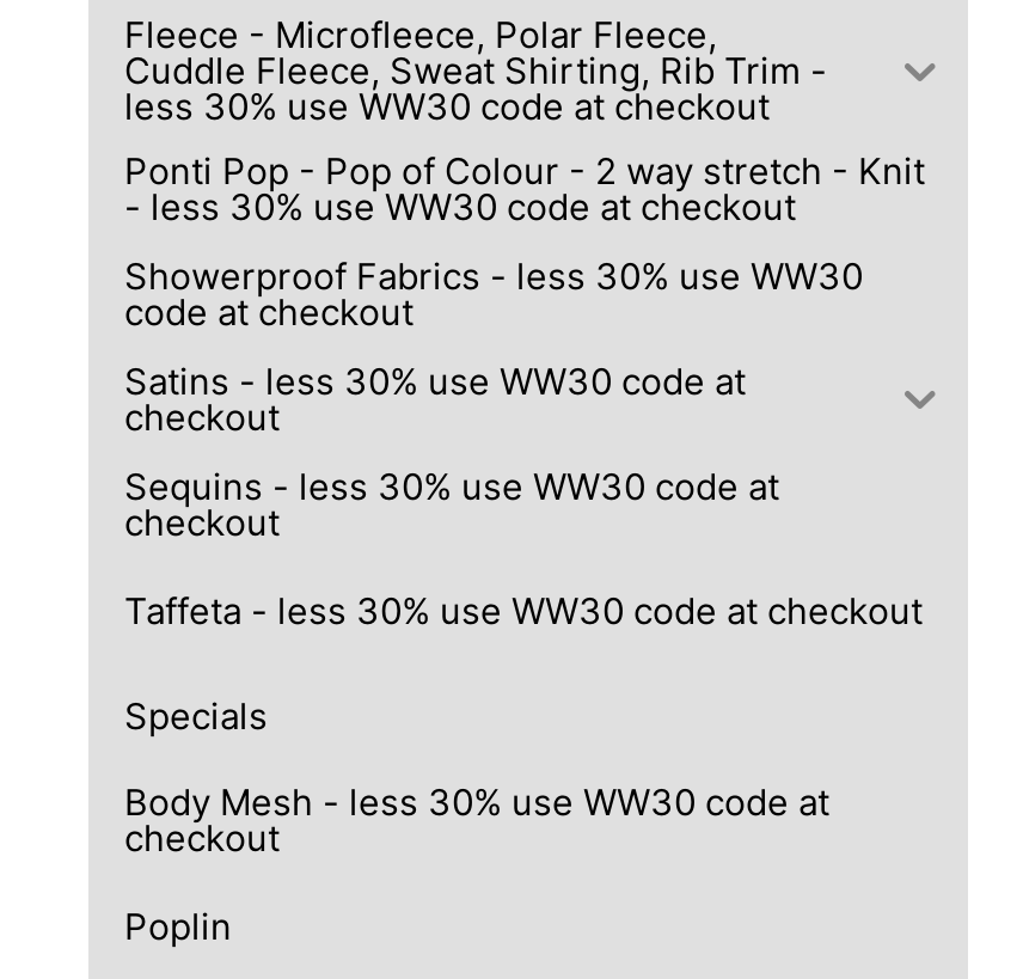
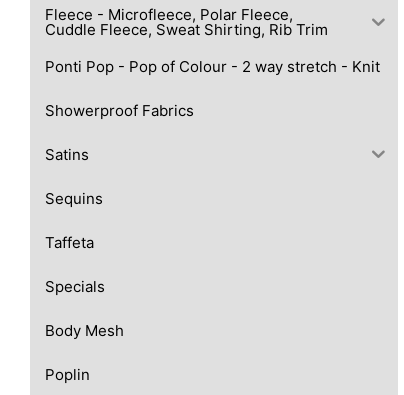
[124,49,827,130] Cuddle Fleece, Sweat Shirting, Rib Trim - | less 30% use WW30 code at checkout -> [45,20,328,39] Cuddle Fleece, Sweat Shirting, Rib Trim
[124,185,923,633] - less 30% use WW30 code at checkout | Showerproof Fabrics - less 30% use WW30 | code at checkout | Satins - less 30% use WW30 code at | checkout | Sequins - less 30% use WW30 code at | checkout | Taffeta - less 30% use WW30 code at checkout -> [45,101,194,252] Showerproof Fabrics | Satins | Sequins | Taffeta
[124,780,829,861] Body Mesh - less 30% use WW30 code at | checkout -> [45,321,124,340] Body Mesh

